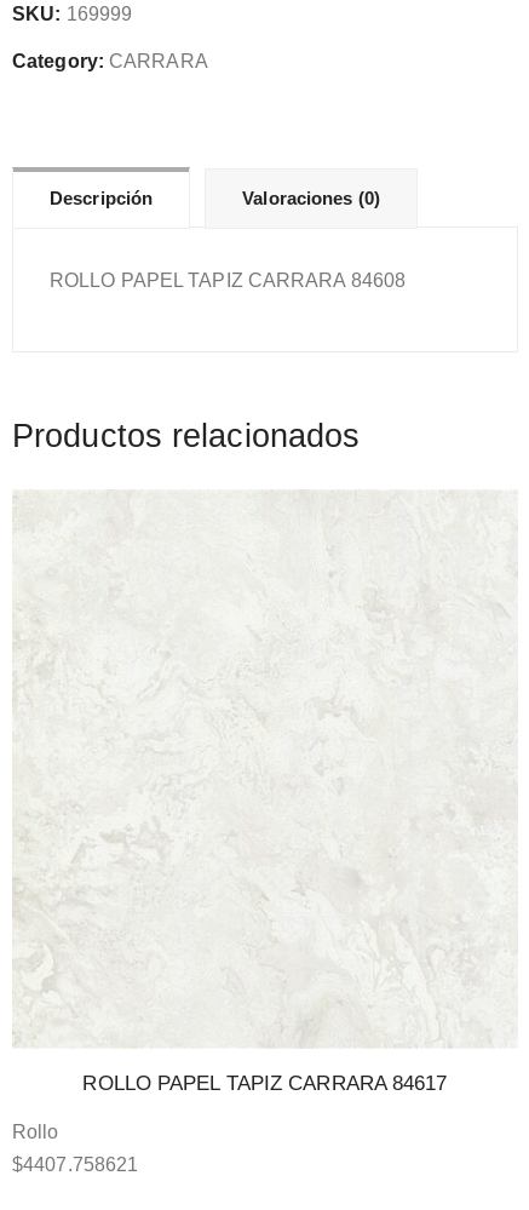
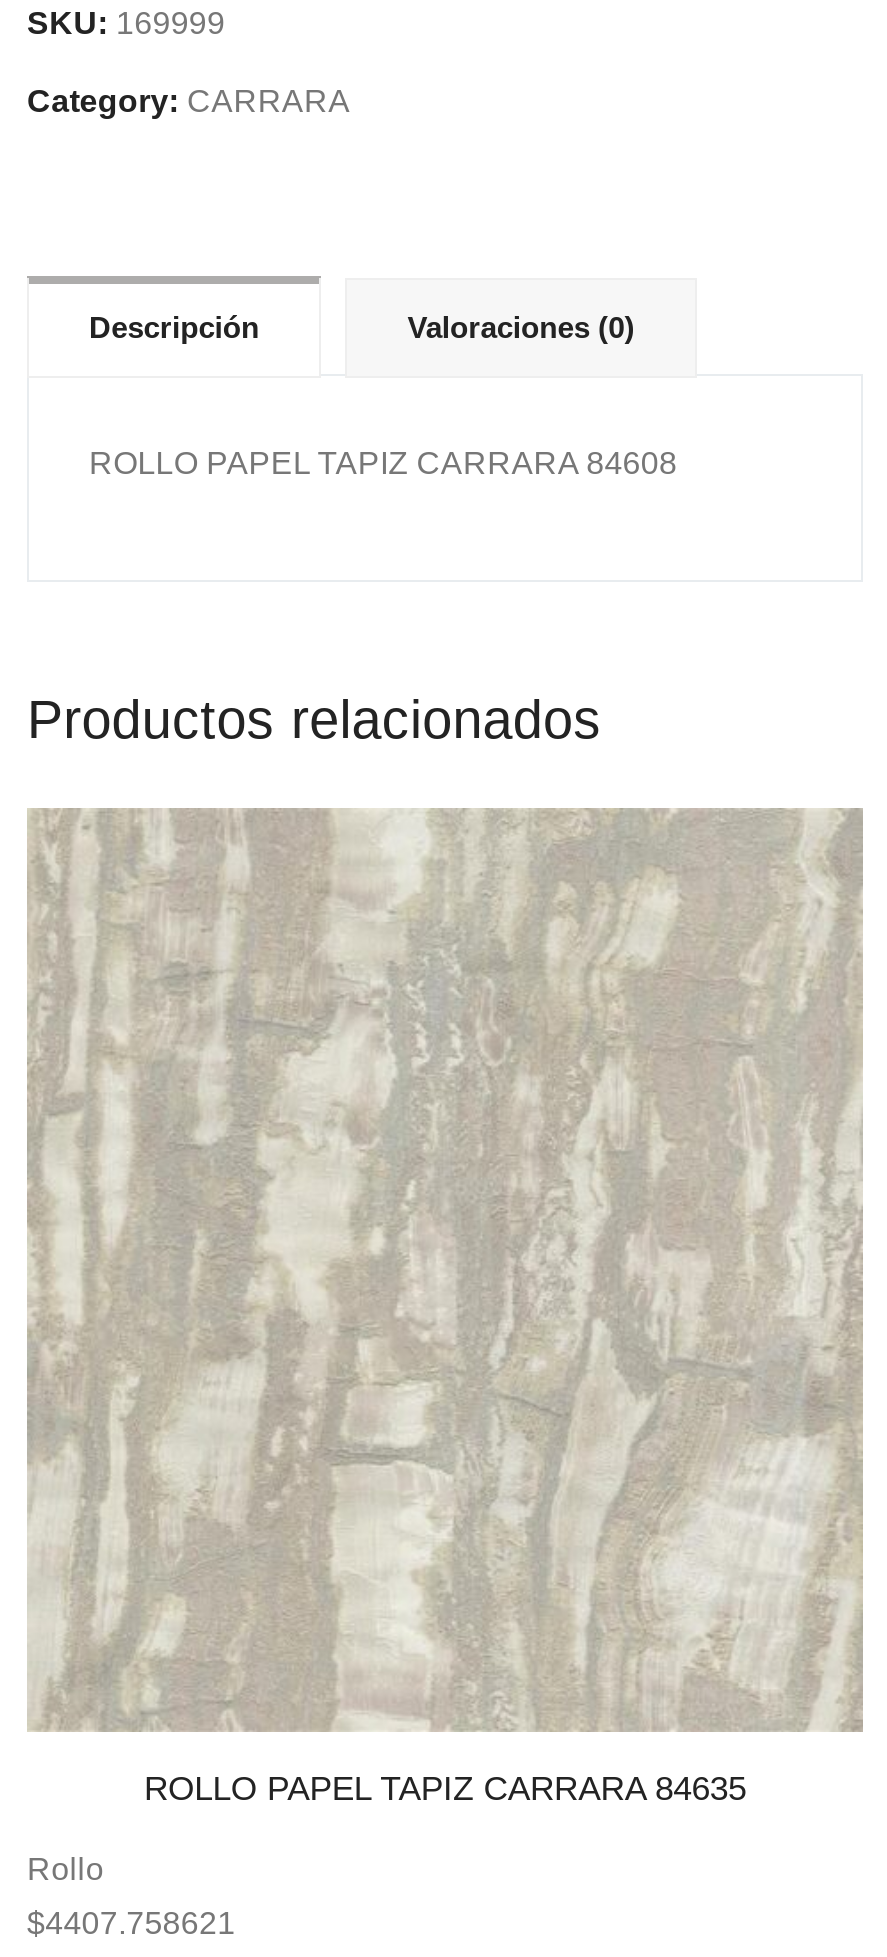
none -> [25,806,865,1734] [image]
[83,1073,447,1096] ROLLO PAPEL TAPIZ CARRARA 84617 -> [144,1771,746,1809] ROLLO PAPEL TAPIZ CARRARA 84635

